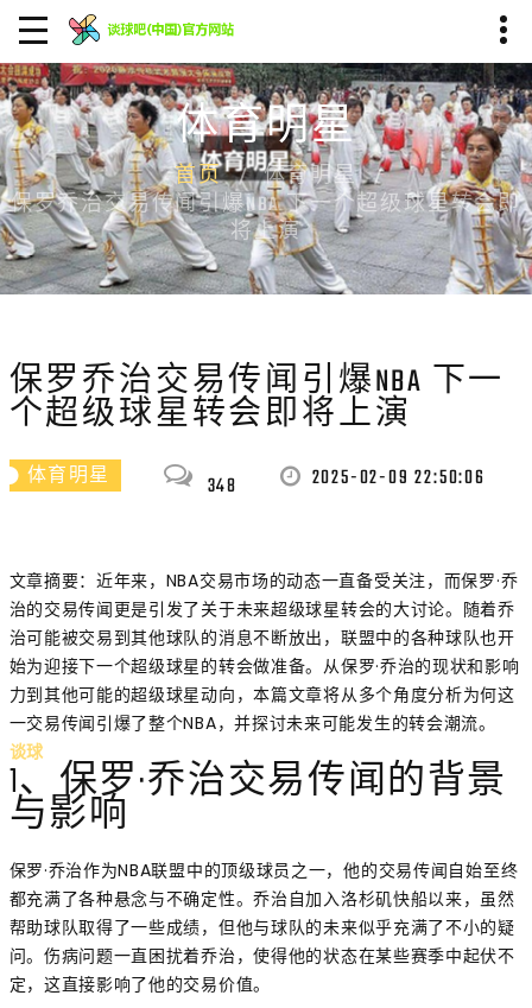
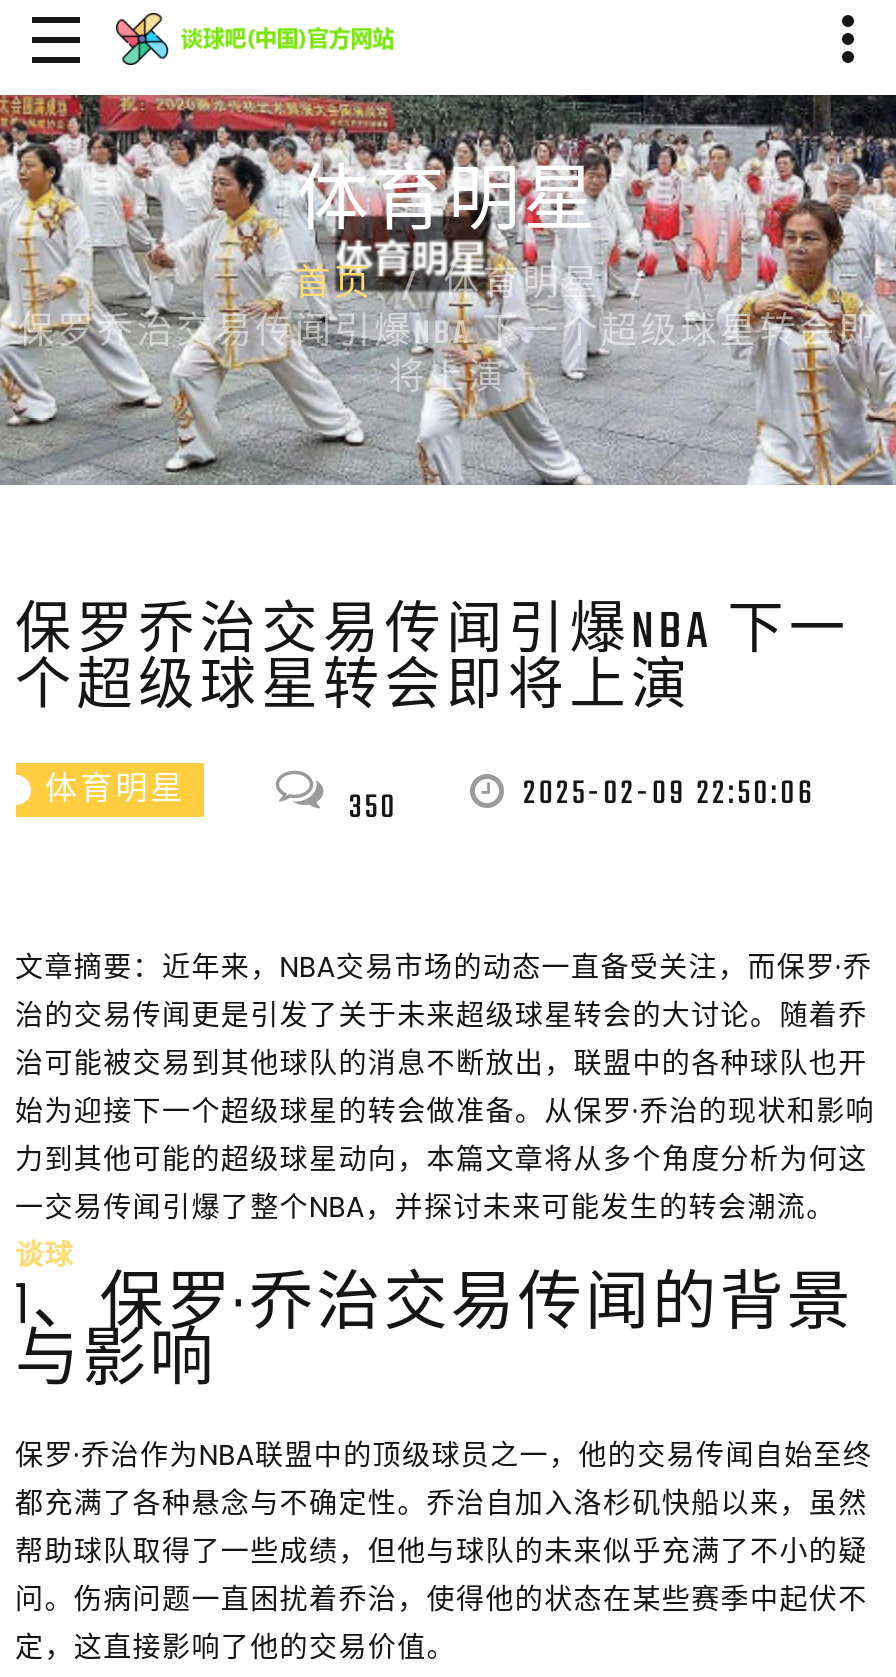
[207,472,237,503] 348 -> [349,784,398,836] 350

